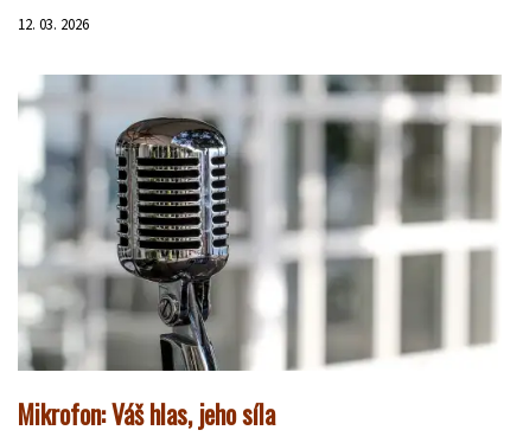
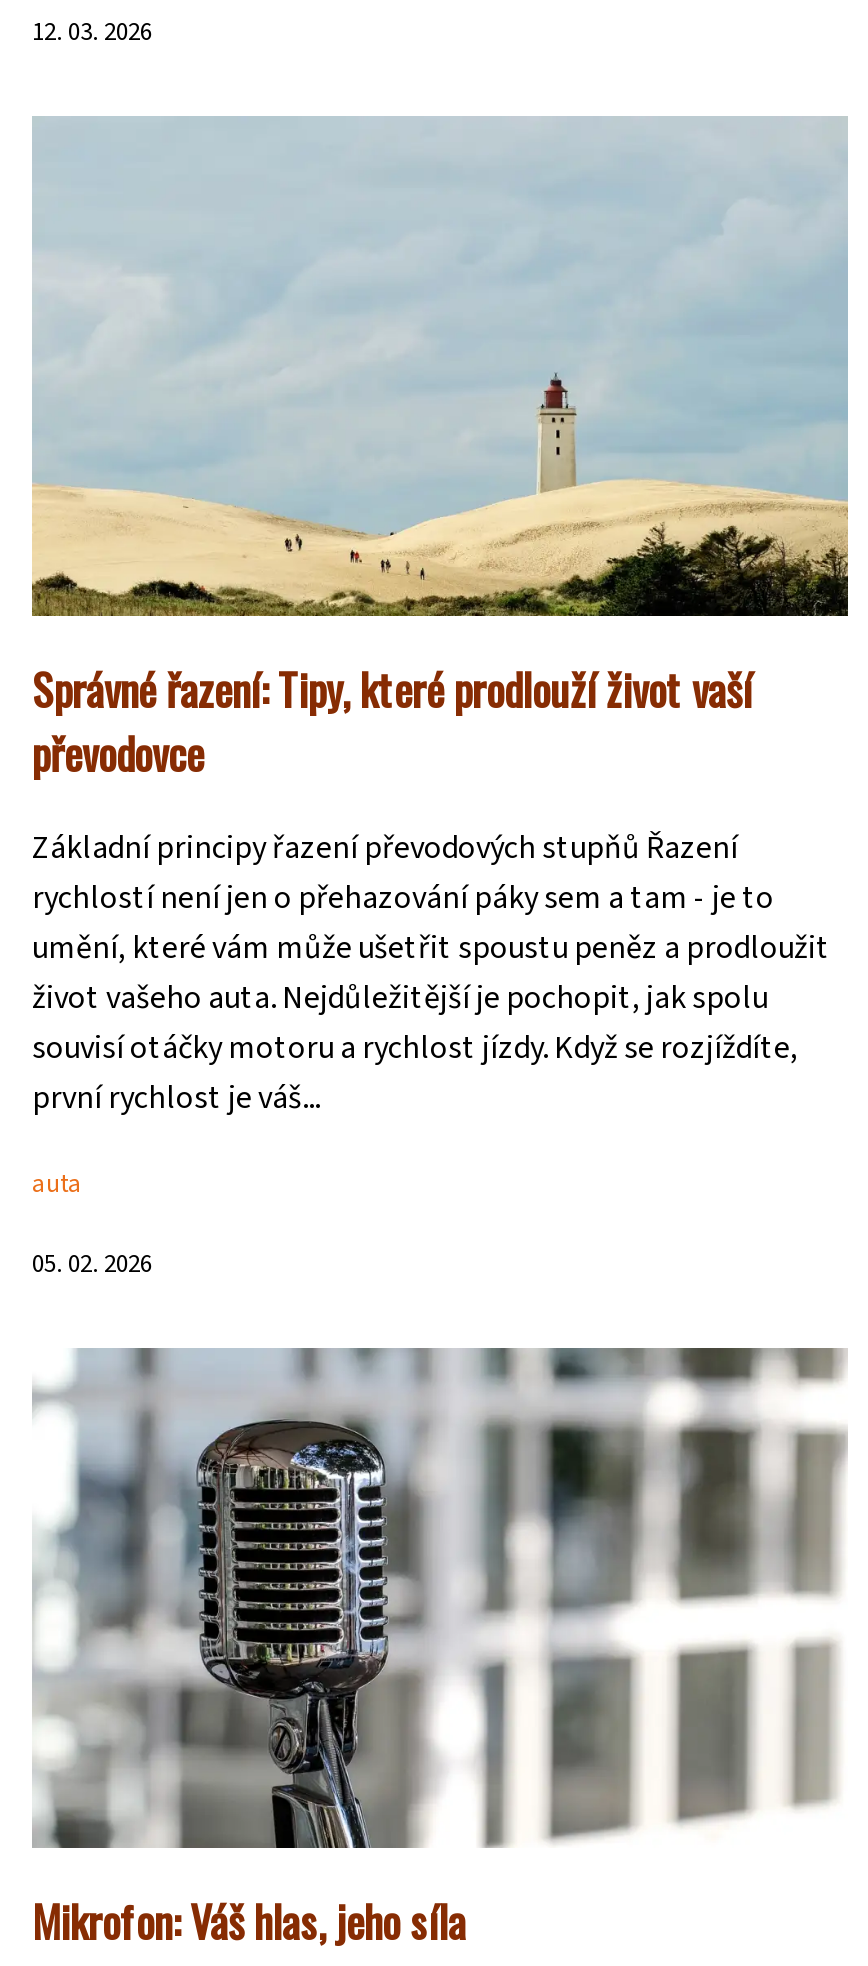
none -> [30,116,850,1282] [image] | Správné řazení: Tipy, které prodlouží život vaší | převodovce | Základní principy řazení převodových stupňů Řazení | rychlostí není jen o přehazování páky sem a tam - je to | umění, které vám může ušetřit spoustu peněz a prodloužit | život vašeho auta. Nejdůležitější je pochopit, jak spolu | souvisí otáčky motoru a rychlost jízdy. Když se rozjíždíte, | první rychlost je váš... | auta | 05. 02. 2026

